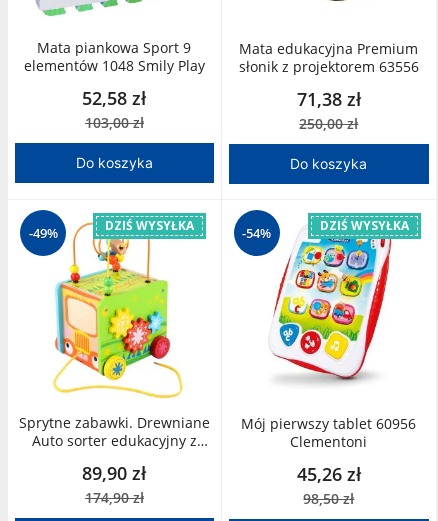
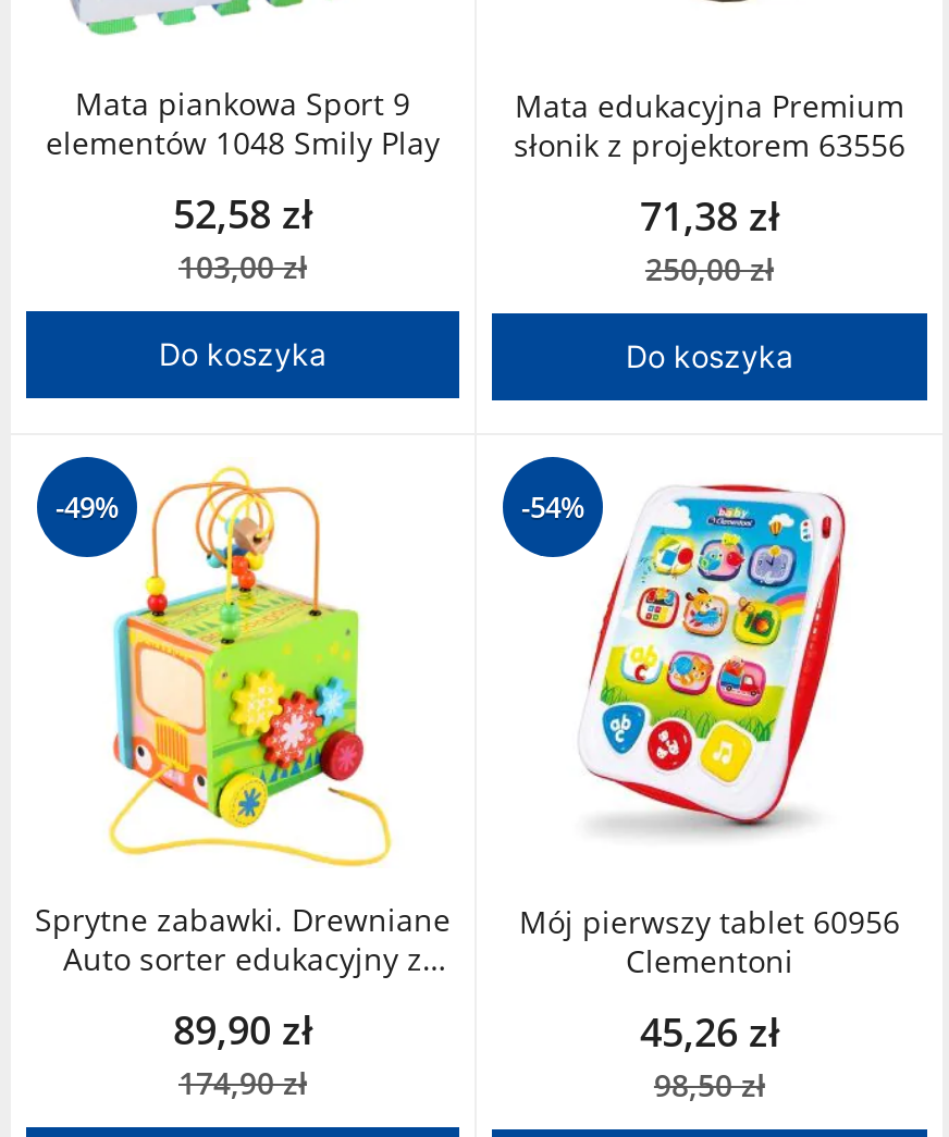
[105,217,194,234] DZIŚ WYSYŁKA -> none
[320,217,409,234] DZIŚ WYSYŁKA -> none

